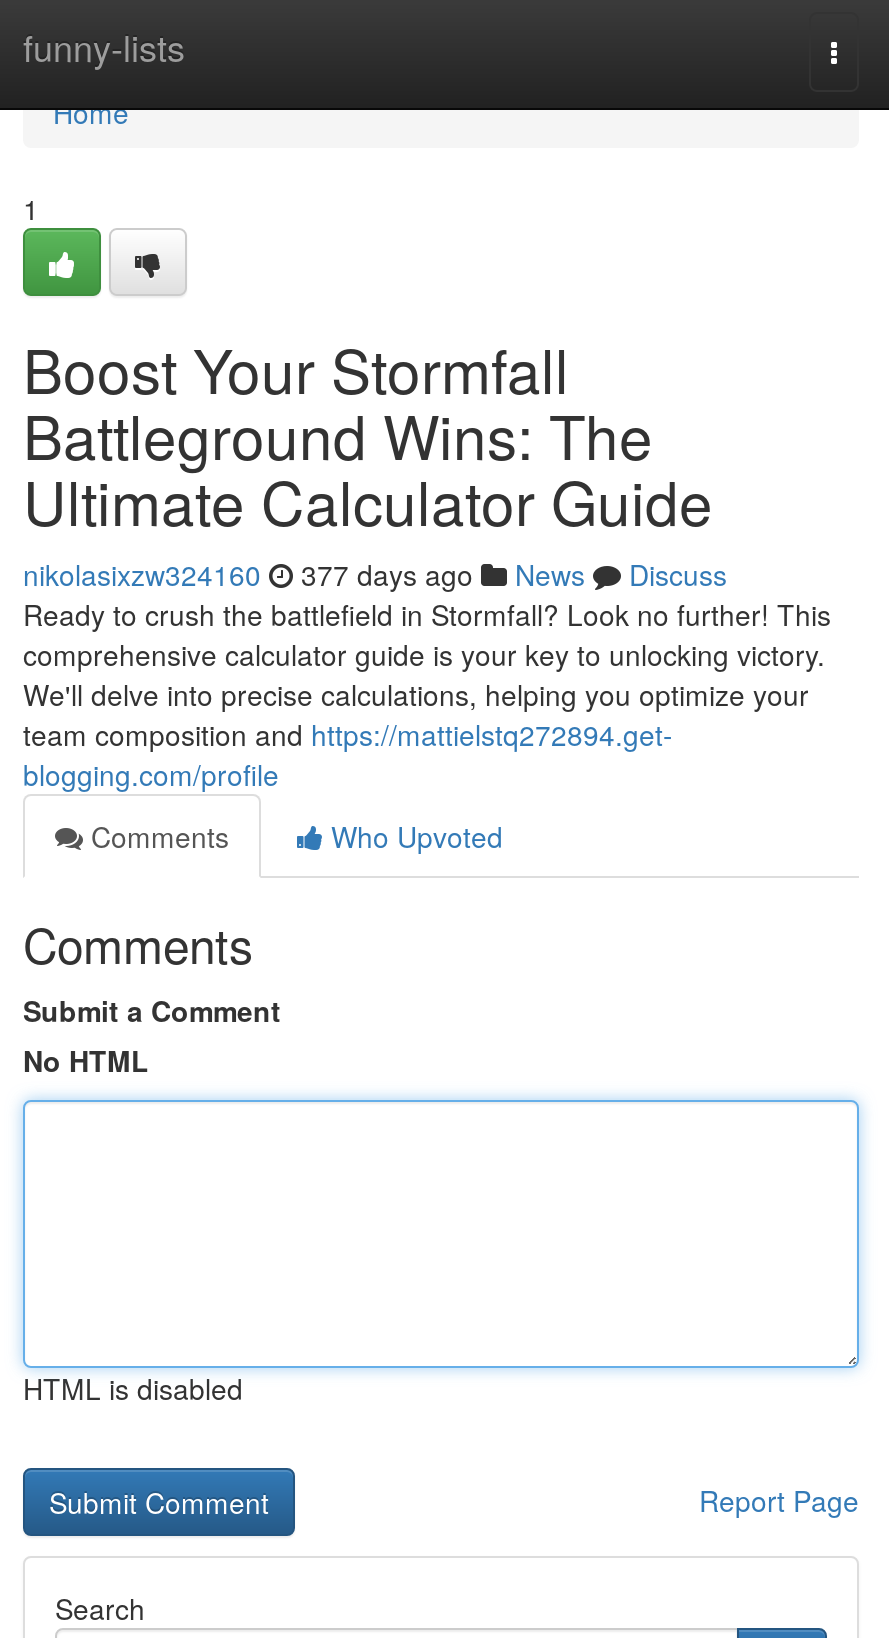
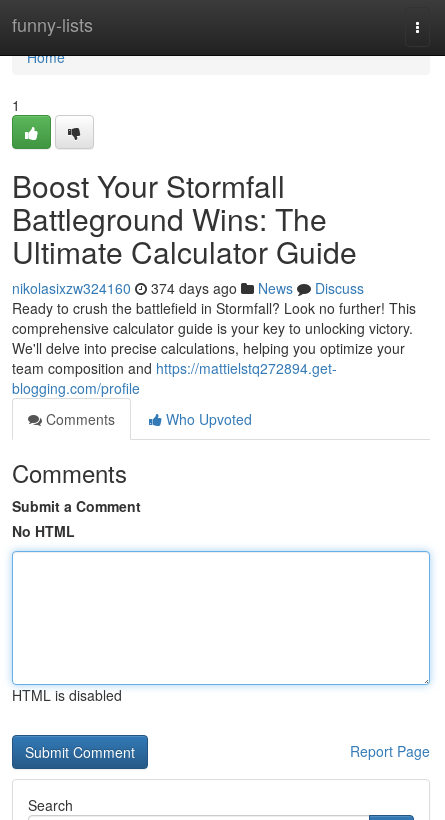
[23,554,727,594] nikolasixzw324160 377 days ago News Discuss -> [12,278,364,298] nikolasixzw324160 374 days ago News Discuss

